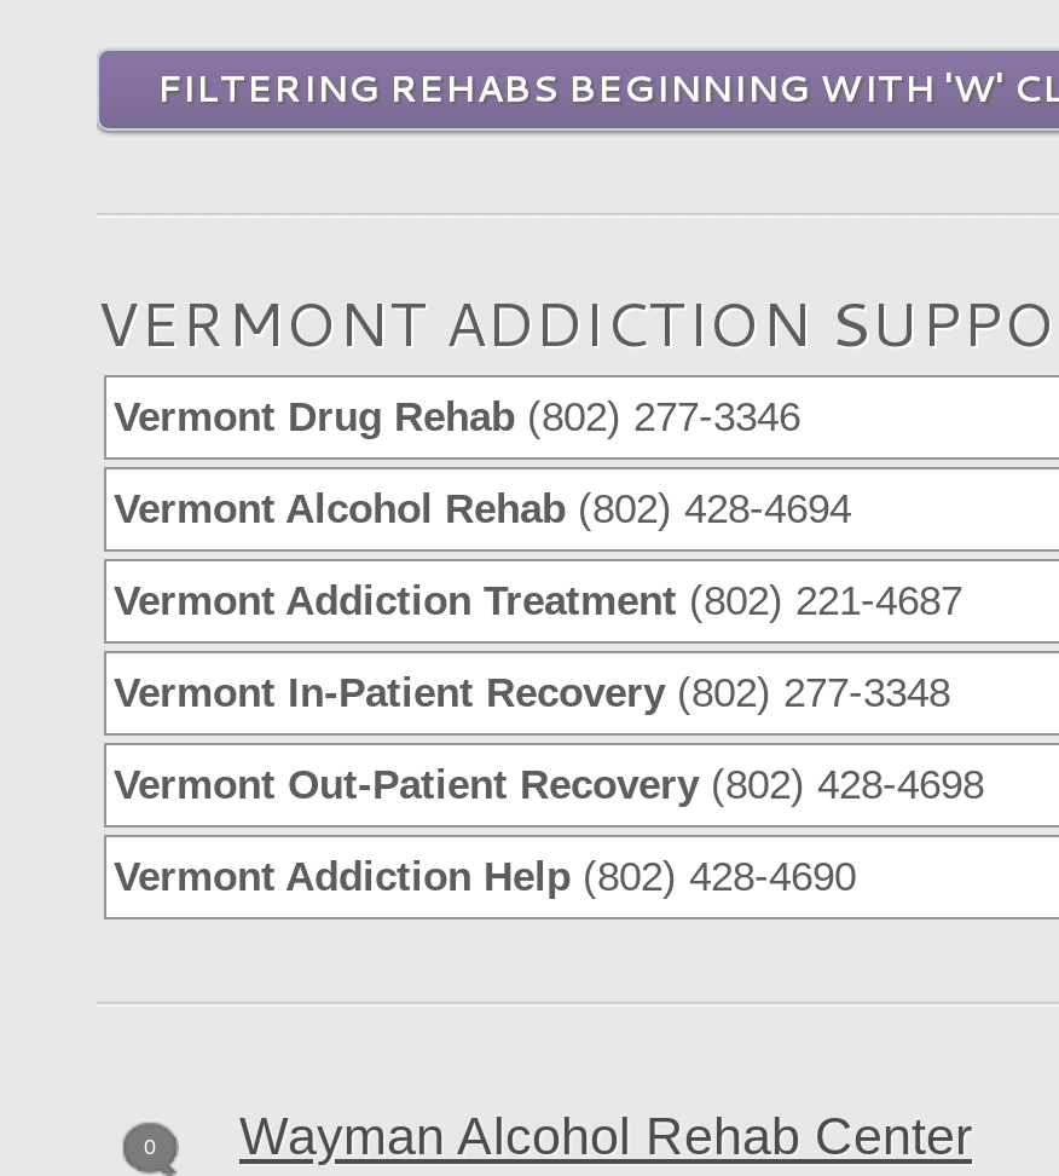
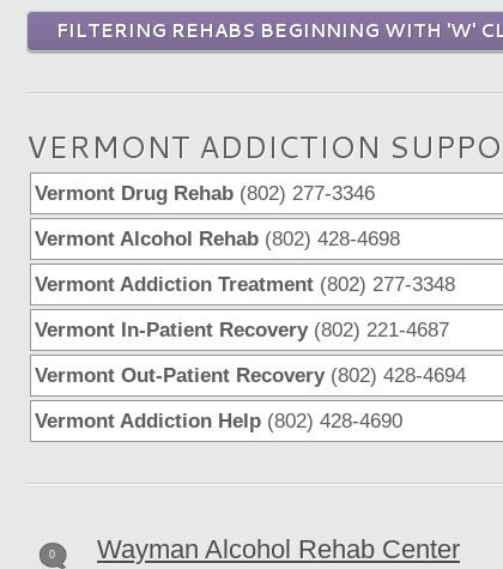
[114,486,851,532] Vermont Alcohol Rehab (802) 428-4694 -> [35,228,400,250] Vermont Alcohol Rehab (802) 428-4698
[114,578,962,624] Vermont Addiction Treatment (802) 221-4687 -> [35,273,455,296] Vermont Addiction Treatment (802) 277-3348
[114,670,950,716] Vermont In-Patient Recovery (802) 277-3348 -> [35,319,449,341] Vermont In-Patient Recovery (802) 221-4687
[114,762,984,808] Vermont Out-Patient Recovery (802) 428-4698 -> [35,364,466,387] Vermont Out-Patient Recovery (802) 428-4694

